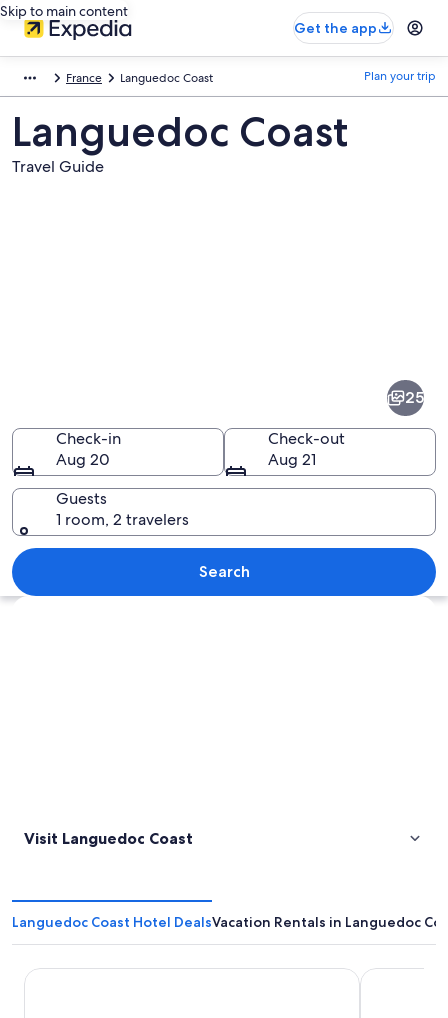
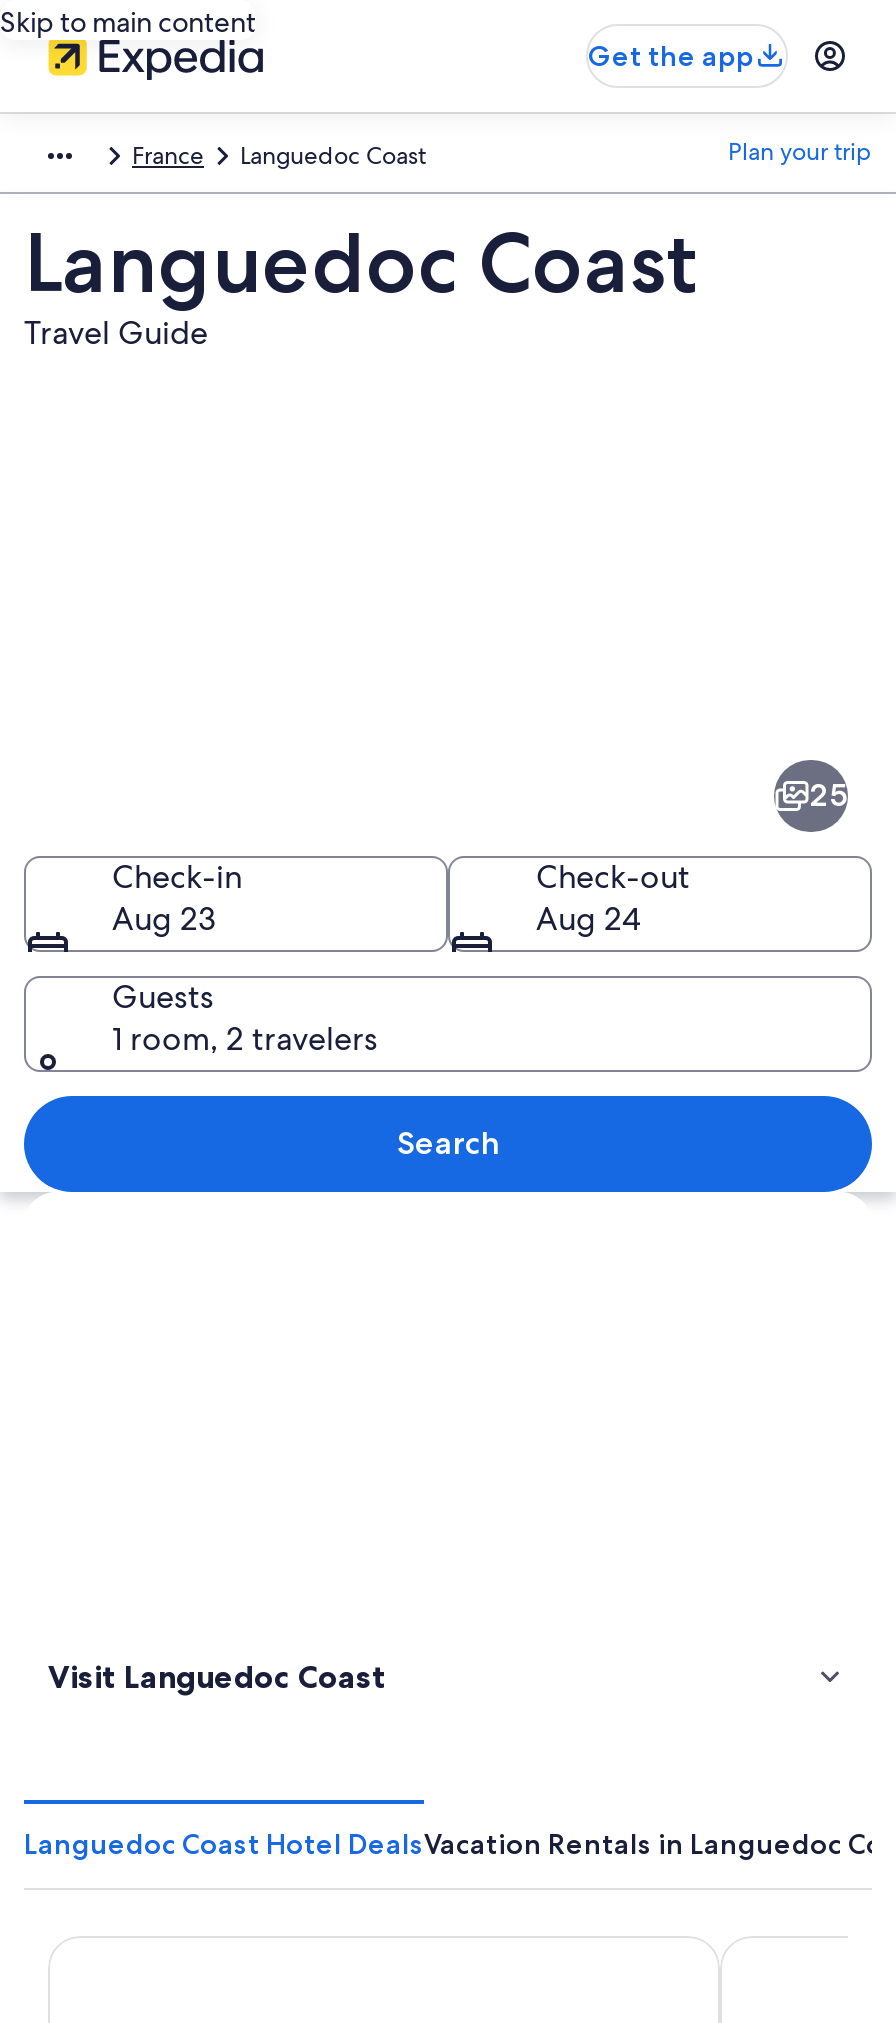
[56,448,110,469] Aug 20 -> [112,897,216,939] Aug 23
[268,448,316,469] Aug 21 -> [536,897,640,939] Aug 24

